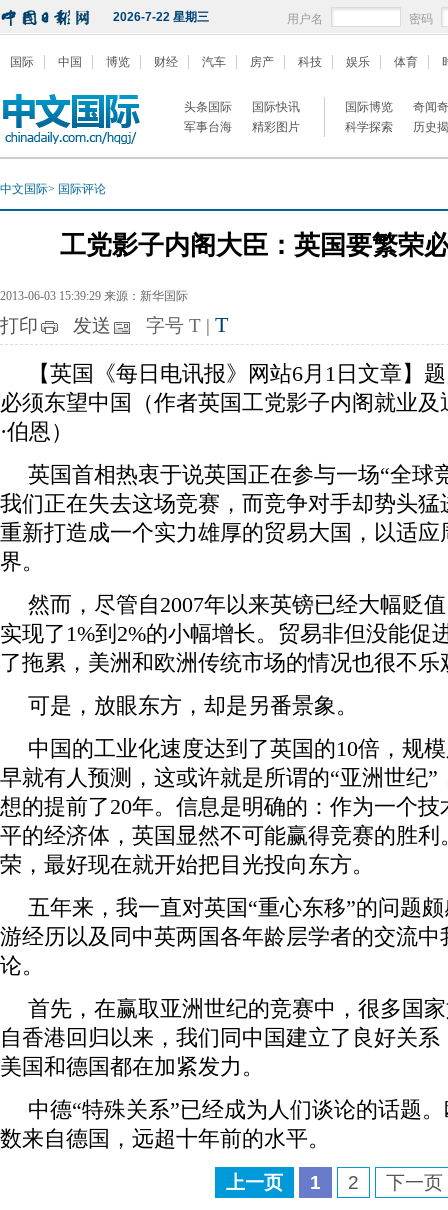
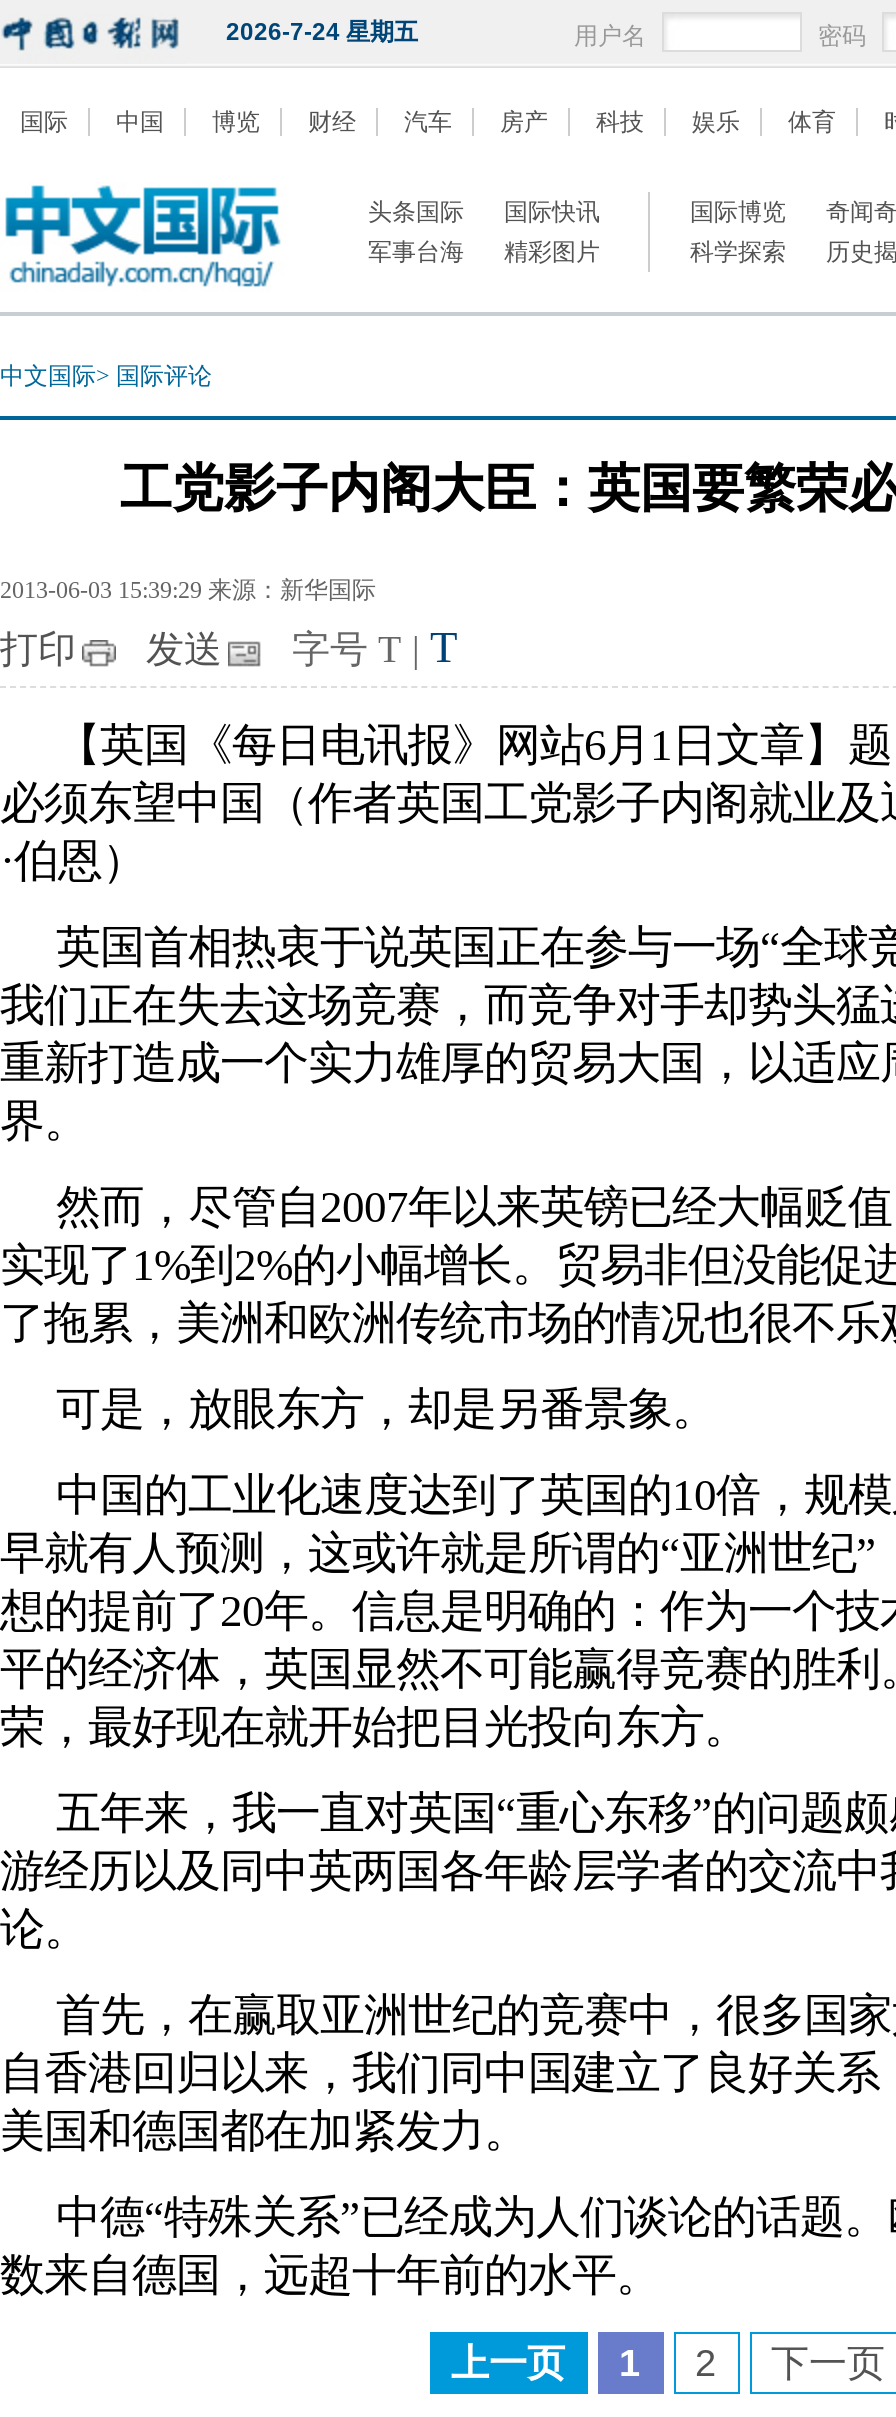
[113,10,209,24] 2026-7-22 星期三 -> [226,18,418,46] 2026-7-24 星期五

